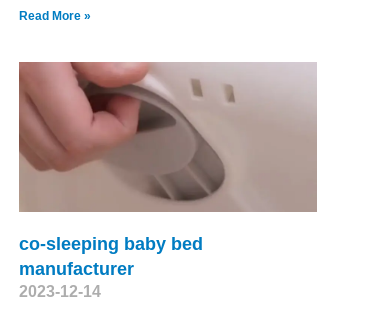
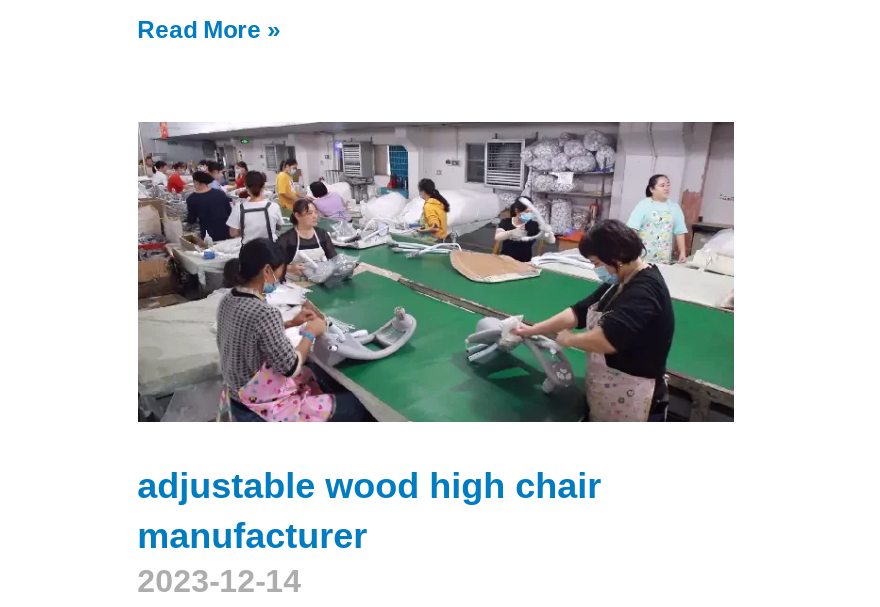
[18,61,317,254] [image] | co-sleeping baby bed -> [137,120,736,505] [image] | adjustable wood high chair

